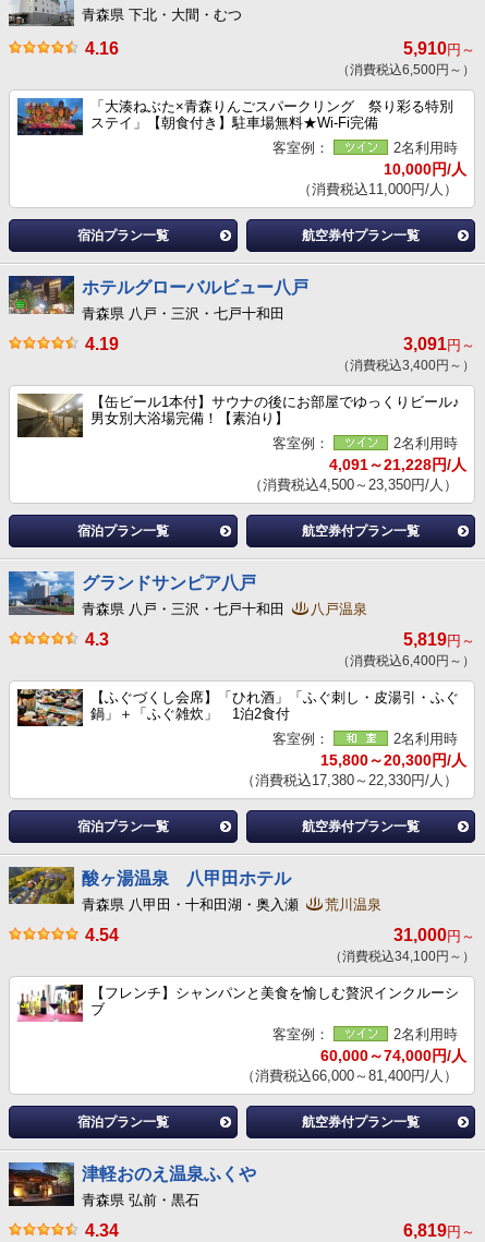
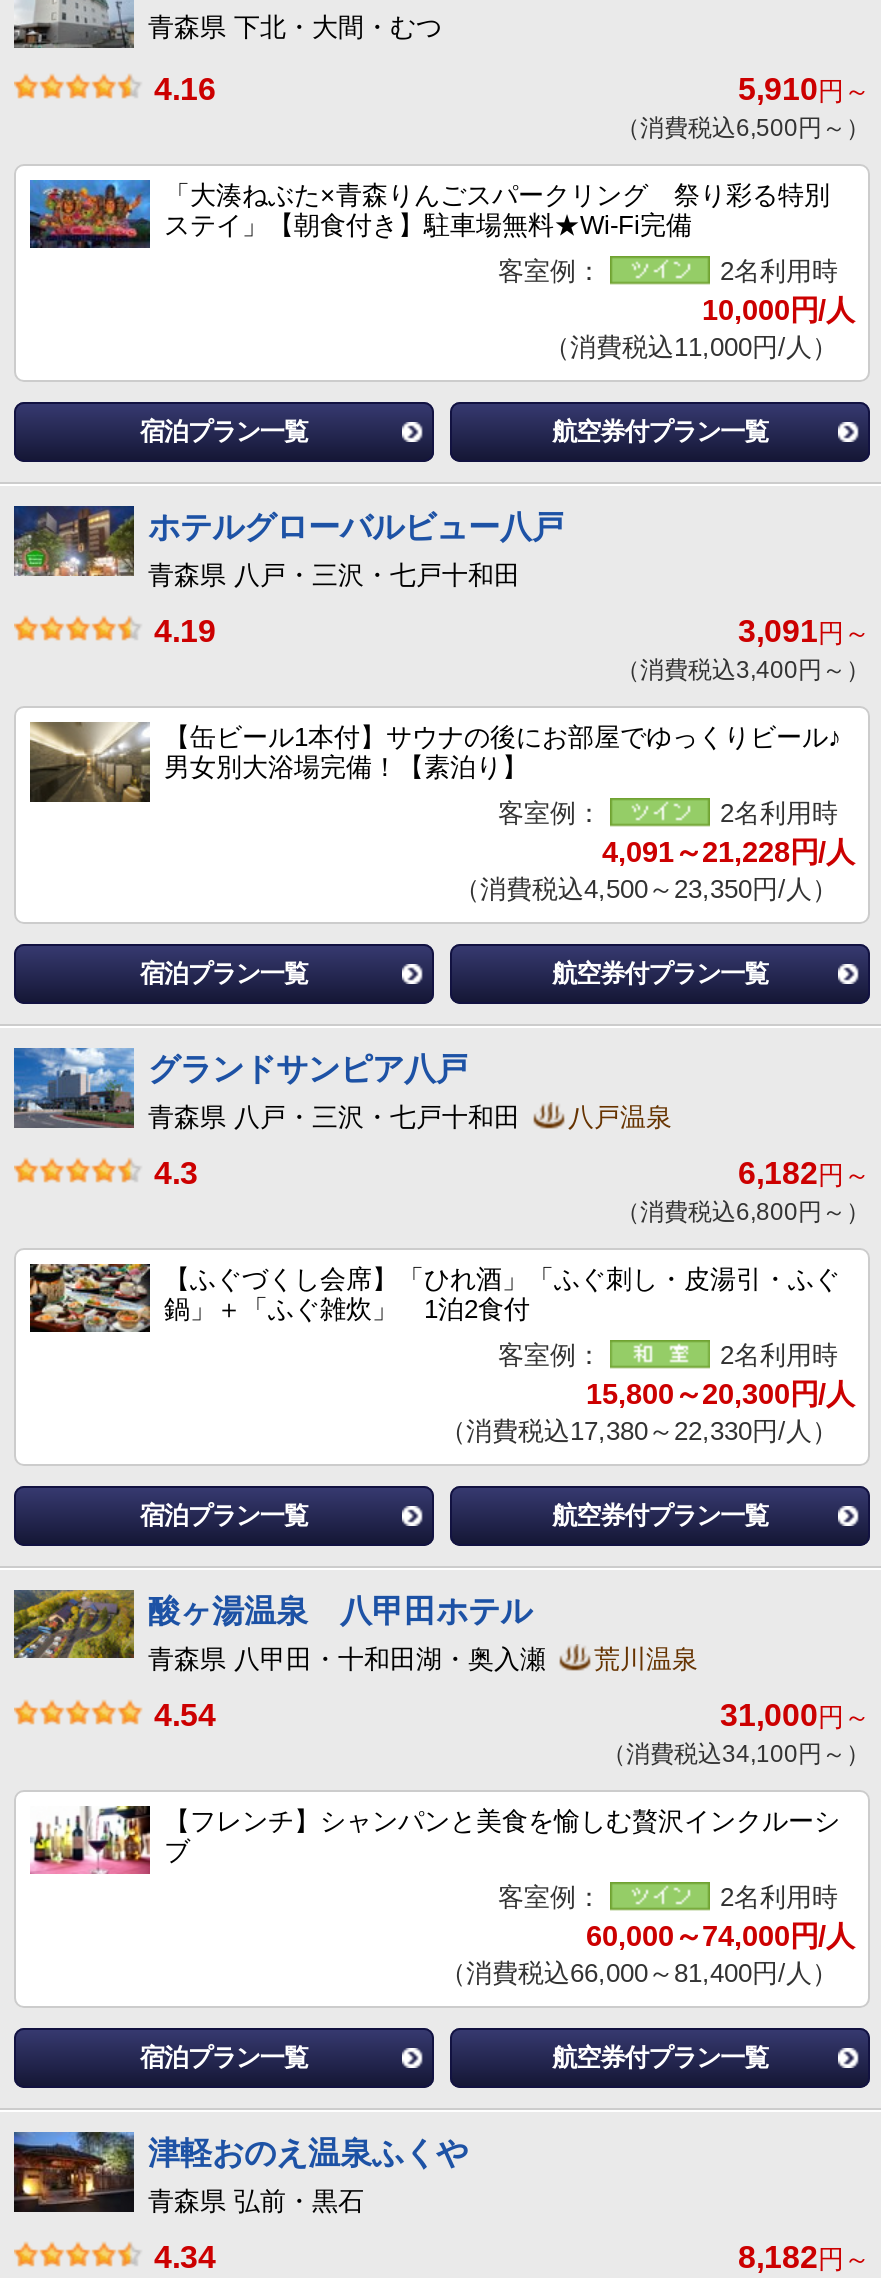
[403,630,475,649] 5,819円～ -> [738,1156,870,1190] 6,182円～
[337,653,475,668] （消費税込6,400円～） -> [616,1198,870,1226] （消費税込6,800円～）
[403,1221,475,1240] 6,819円～ -> [738,2240,870,2274] 8,182円～

